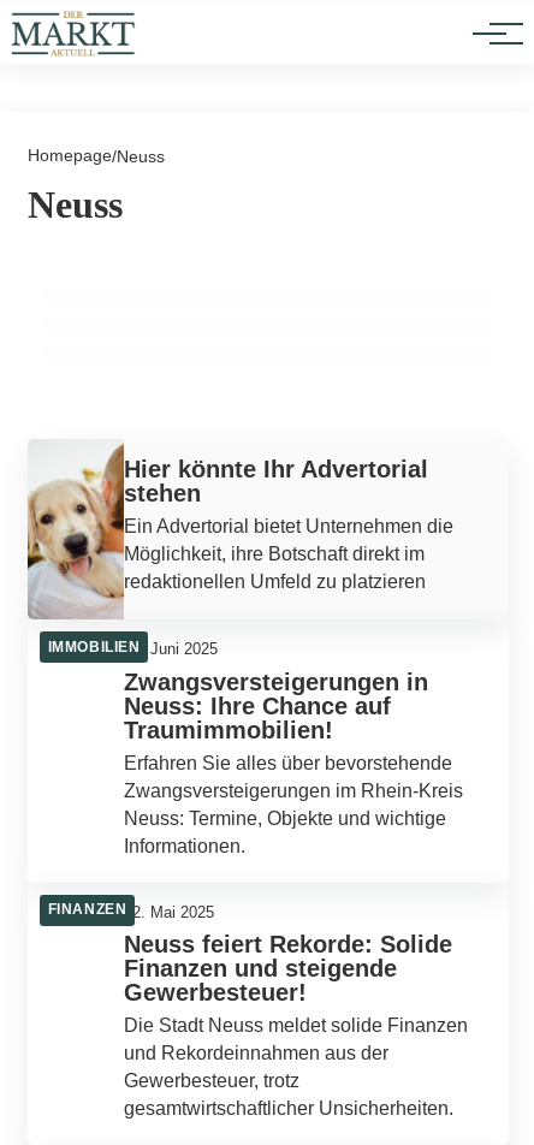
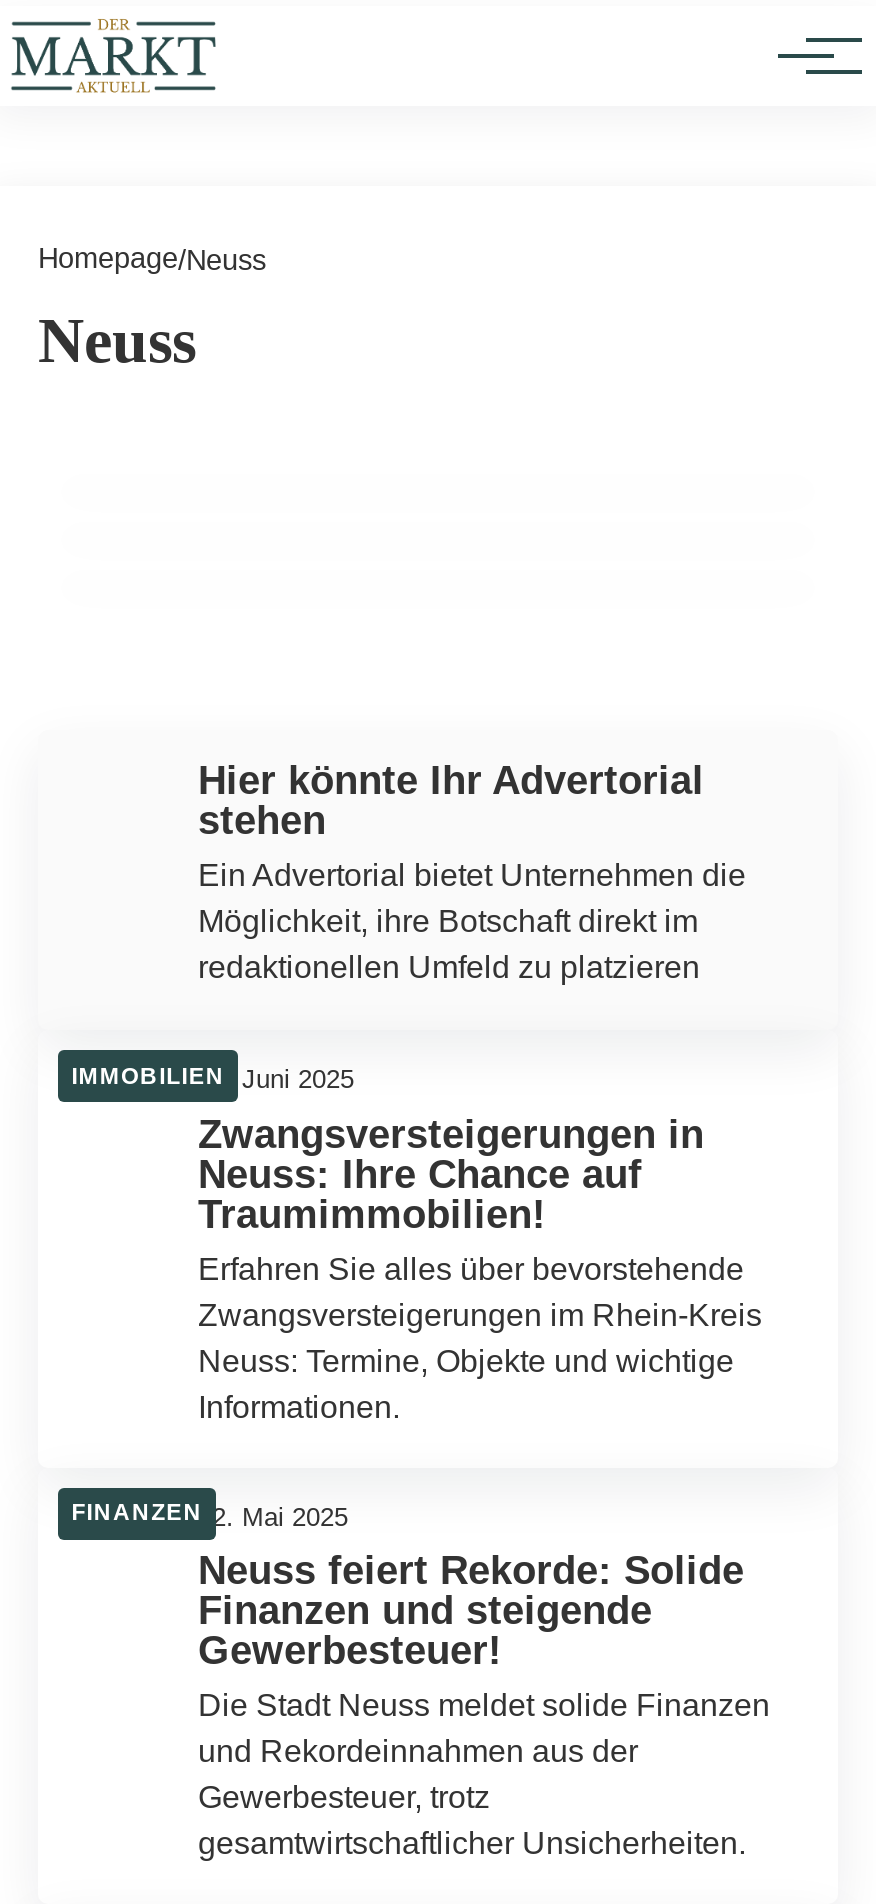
[26,441,125,621] [image] -> none

